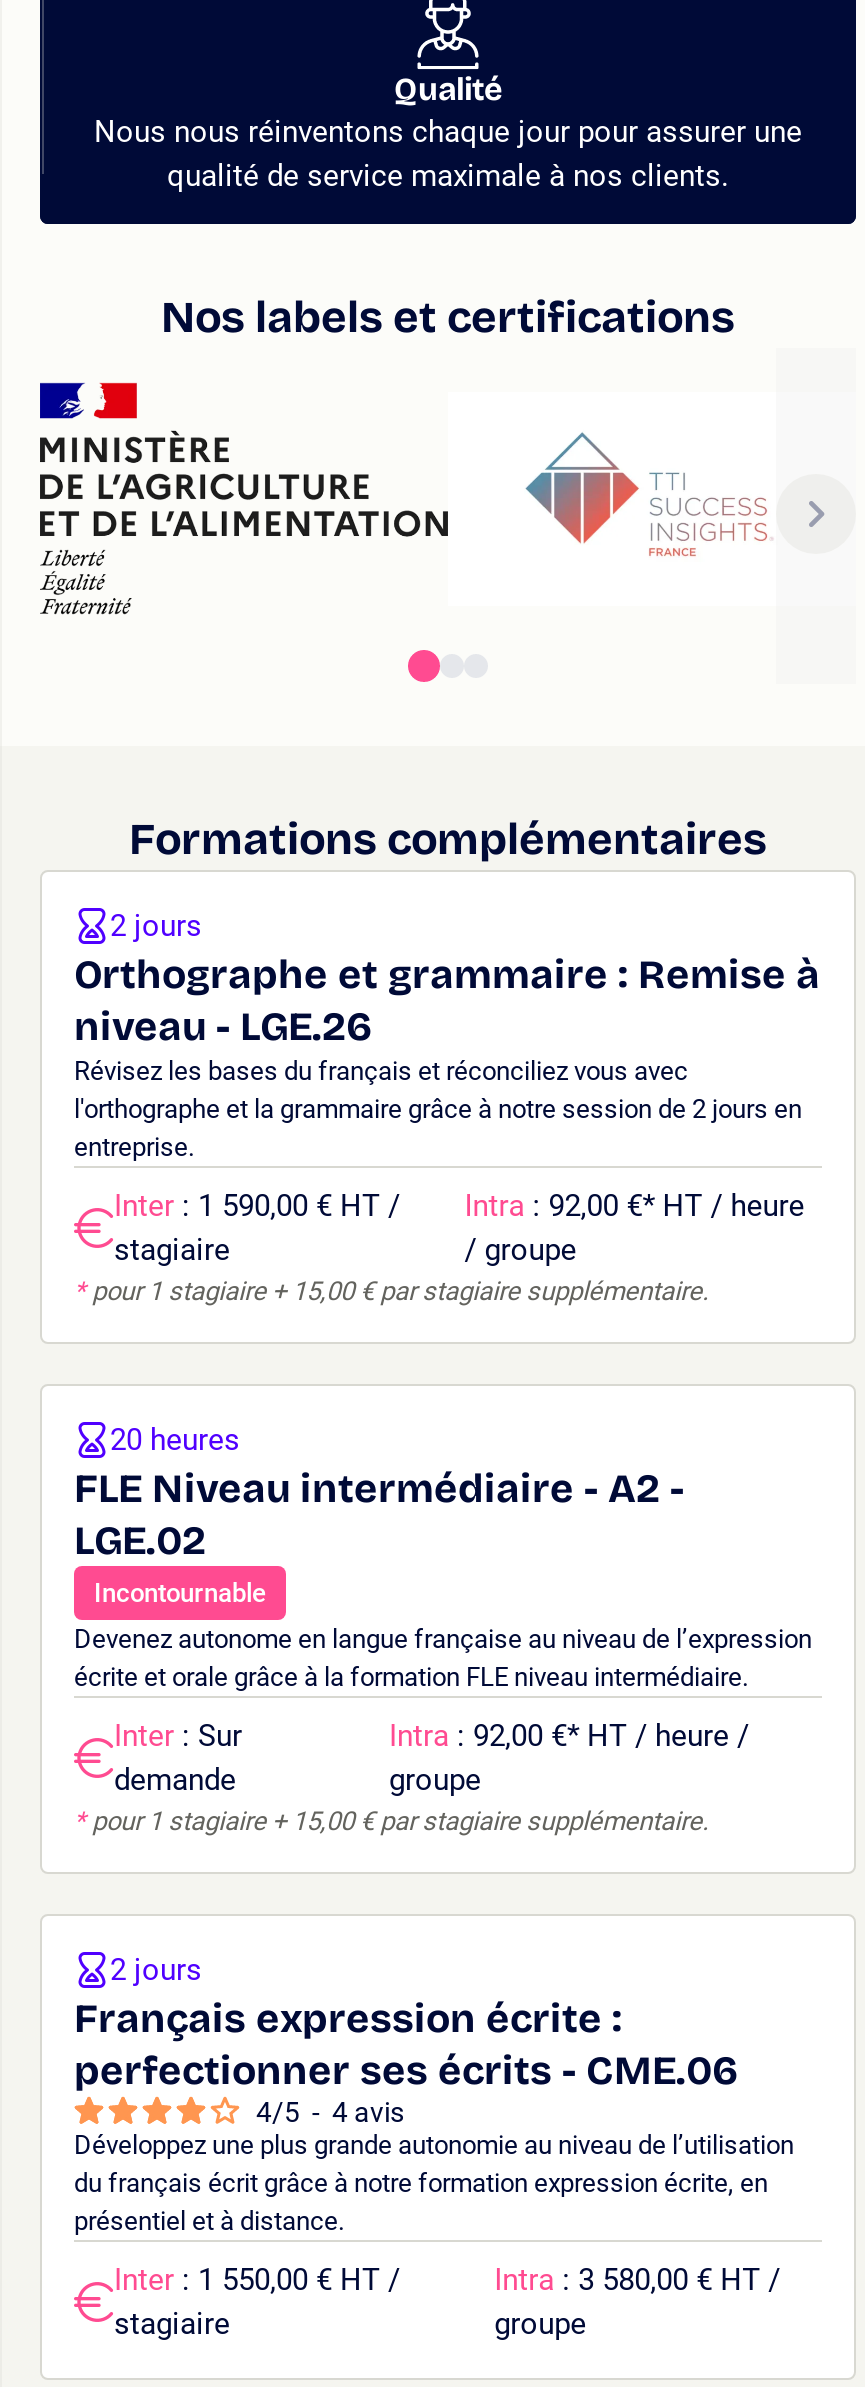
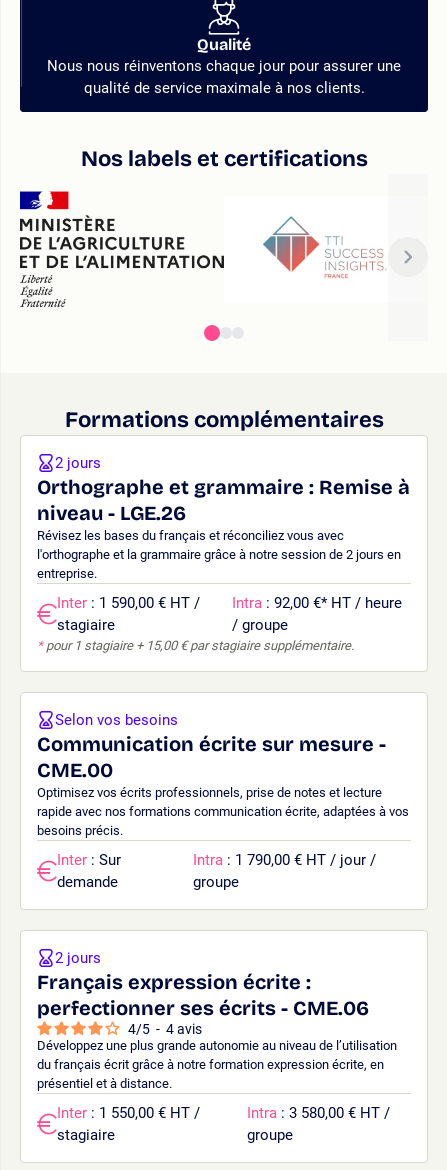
[110,1422,240,1458] 20 heures -> [55,711,178,729] Selon vos besoins
[74,1464,812,1692] FLE Niveau intermédiaire - A2 - | LGE.02 | Incontournable | Devenez autonome en langue française au niveau de l’expression | écrite et orale grâce à la formation FLE niveau intermédiaire. -> [37,732,409,838] Communication écrite sur mesure - | CME.00 | Optimisez vos écrits professionnels, prise de notes et lecture | rapide avec nos formations communication écrite, adaptées à vos | besoins précis.
[389,1718,749,1754] Intra: 92,00 €* HT / heure / -> [193,851,376,869] Intra: 1 790,00 € HT / jour /
[74,1806,708,1836] * pour 1 stagiaire + 15,00 € par stagiaire supplémentaire. -> none

